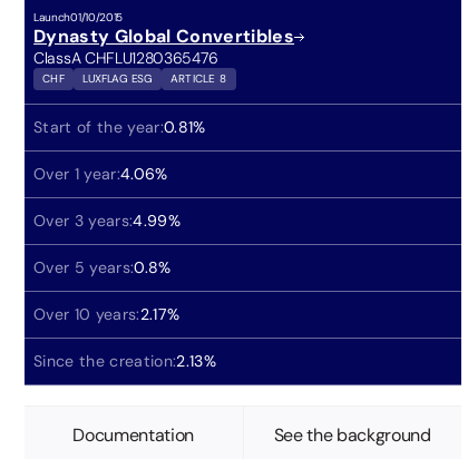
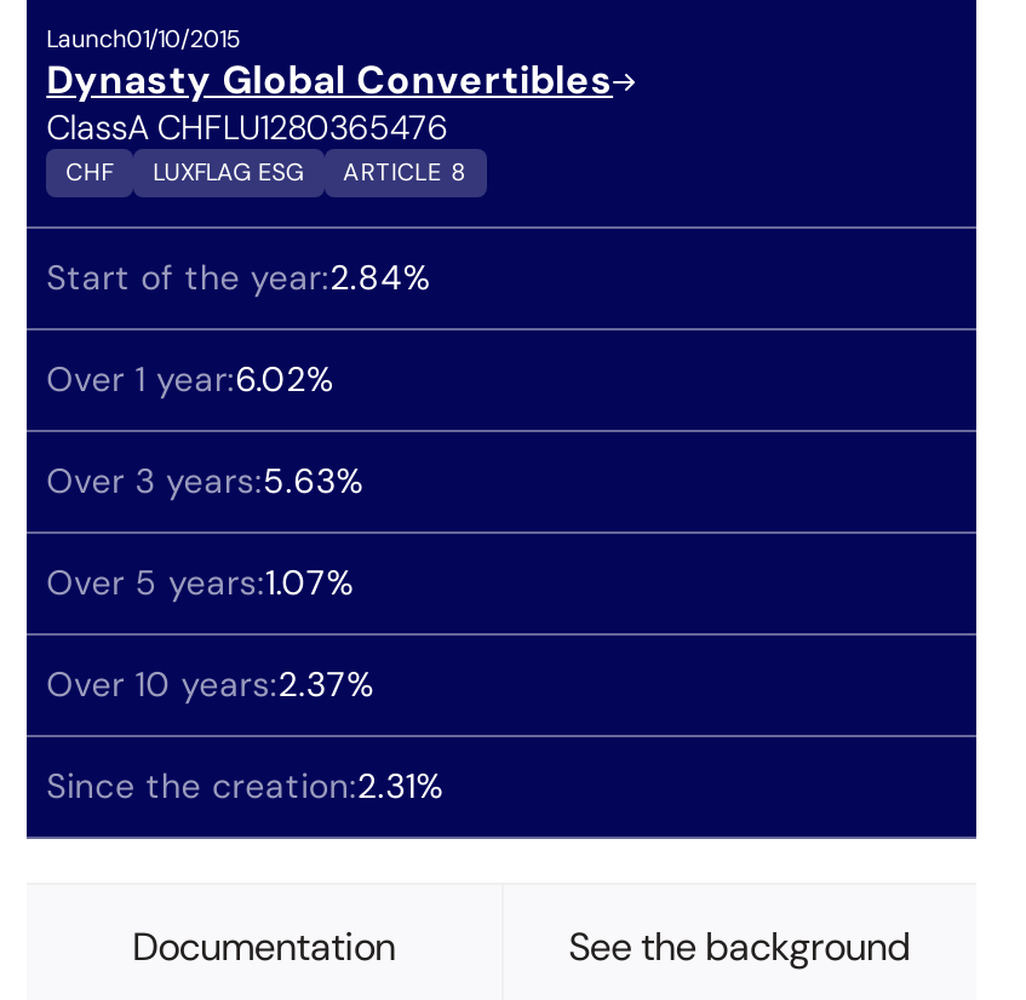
[34,117,206,137] Start of the year:0.81% -> [46,256,431,300] Start of the year:2.84%
[34,164,168,184] Over 1 year:4.06% -> [46,358,334,401] Over 1 year:6.02%
[34,211,181,231] Over 3 years:4.99% -> [46,459,364,503] Over 3 years:5.63%
[34,258,171,278] Over 5 years:0.8% -> [46,561,354,605] Over 5 years:1.07%
[34,304,180,324] Over 10 years:2.17% -> [46,663,374,706] Over 10 years:2.37%
[34,351,216,371] Since the creation:2.13% -> [46,764,444,808] Since the creation:2.31%

